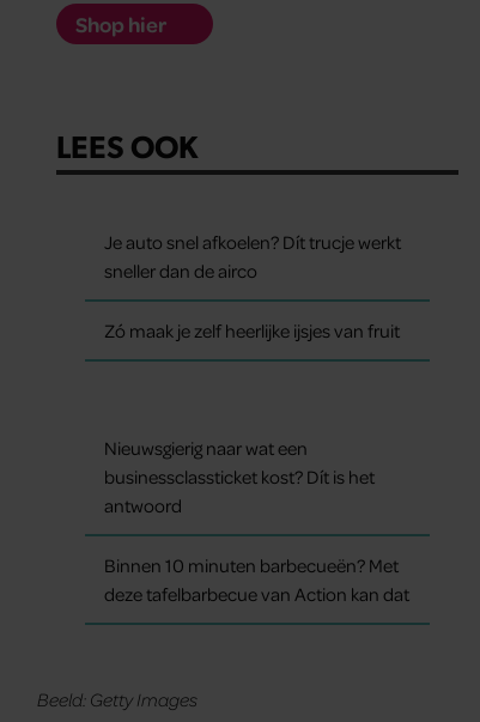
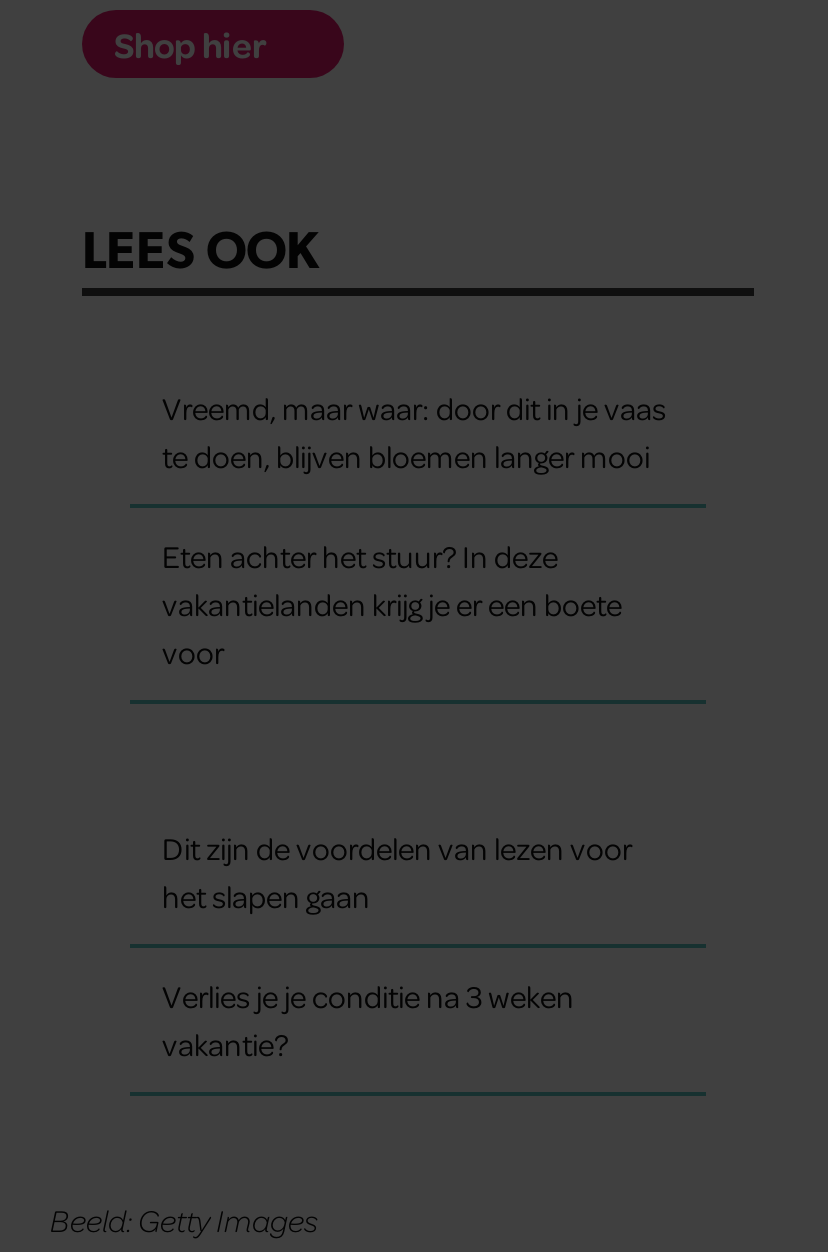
[104,230,401,283] Je auto snel afkoelen? Dít trucje werkt | sneller dan de airco -> [162,387,666,475] Vreemd, maar waar: door dit in je vaas | te doen, blijven bloemen langer mooi
[104,319,400,343] Zó maak je zelf heerlijke ijsjes van fruit -> [162,535,622,671] Eten achter het stuur? In deze | vakantielanden krijg je er een boete | voor
[104,436,375,517] Nieuwsgierig naar wat een | businessclassticket kost? Dít is het | antwoord -> [162,827,632,915] Dit zijn de voordelen van lezen voor | het slapen gaan
[104,553,409,606] Binnen 10 minuten barbecueën? Met | deze tafelbarbecue van Action kan dat -> [162,975,574,1063] Verlies je je conditie na 3 weken | vakantie?

